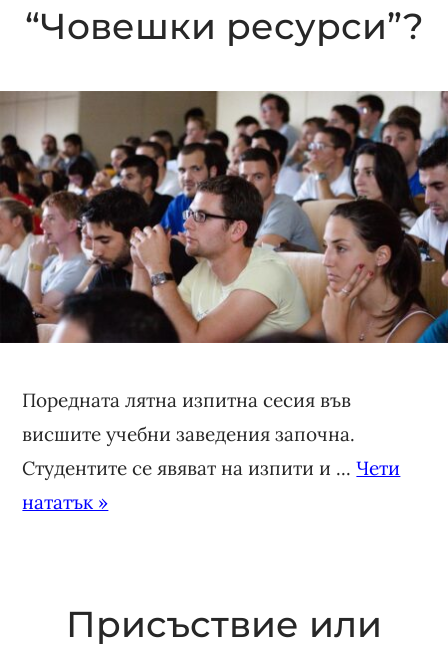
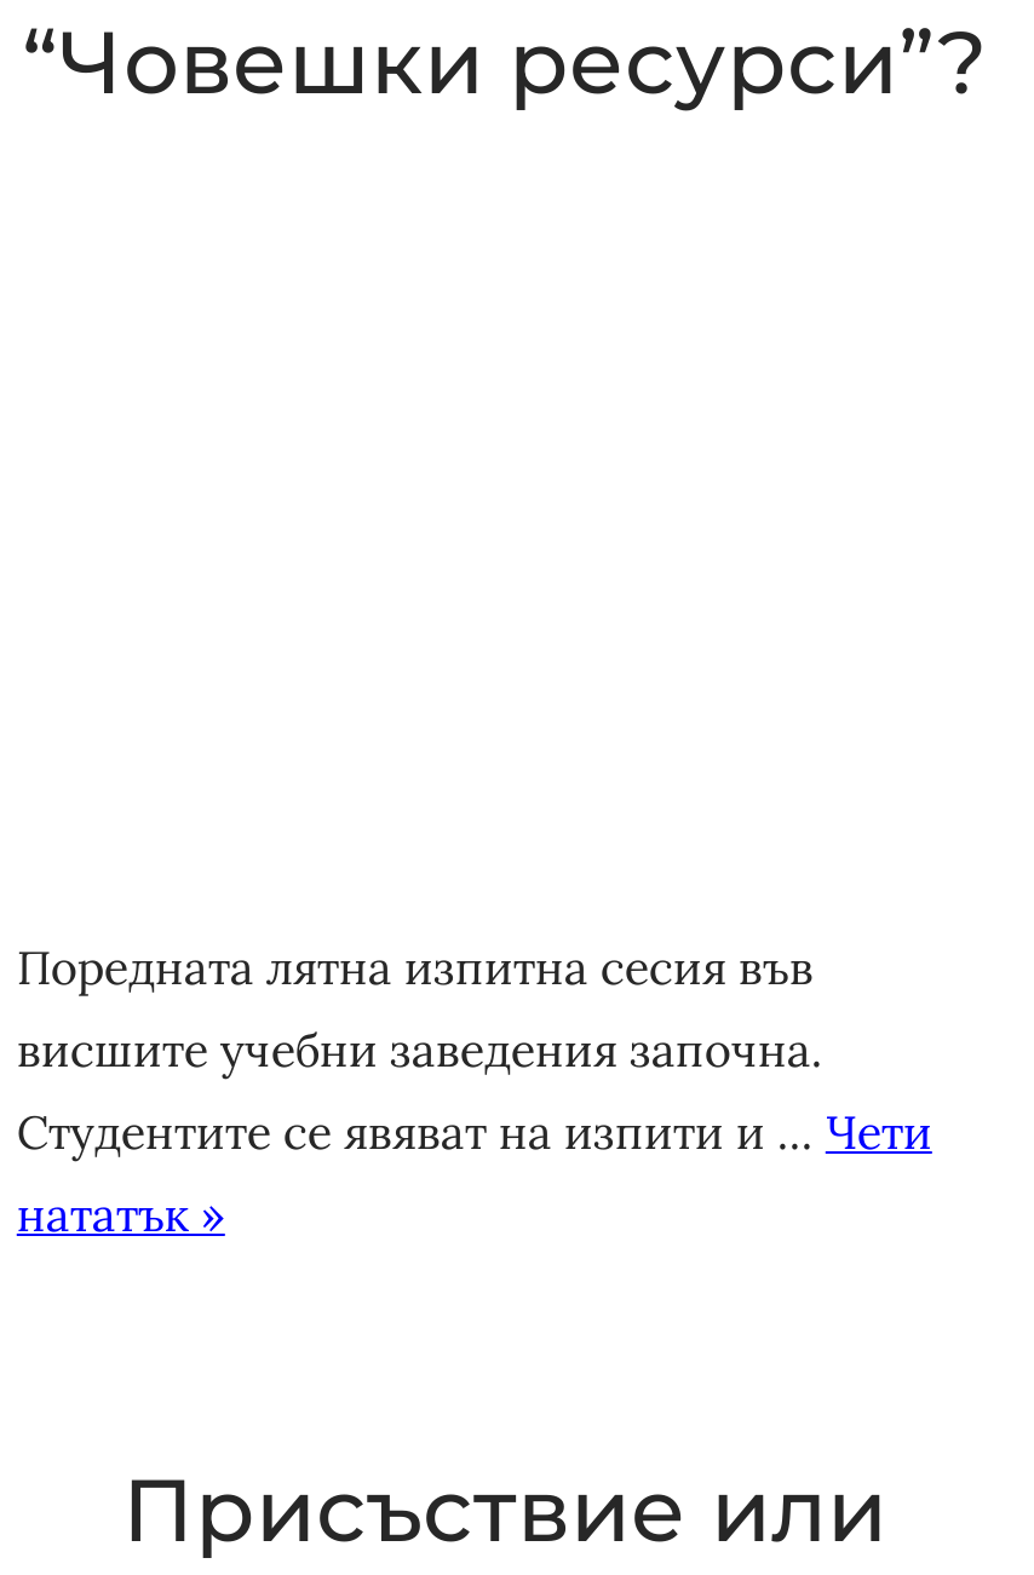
[3,90,445,344] [image] -> none

